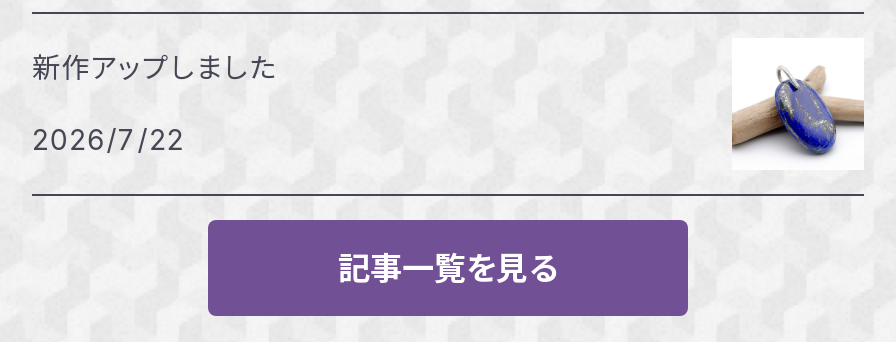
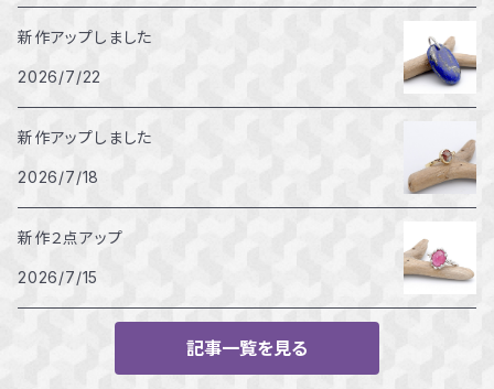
none -> [18,128,152,287] 新作アップしました | 2026/7/18 | 新作２点アップ | 2026/7/15
none -> [404,238,474,283] [image]
none -> [406,139,477,195] [image]

